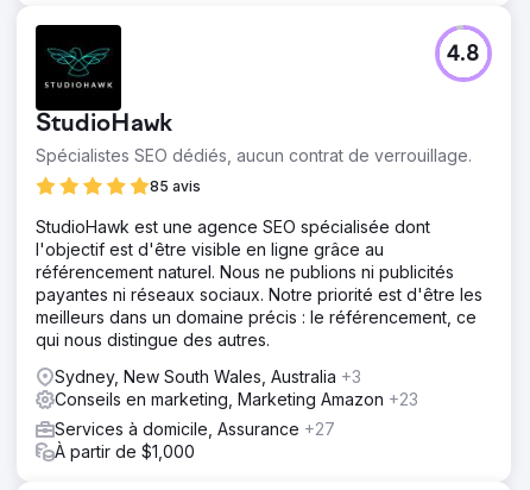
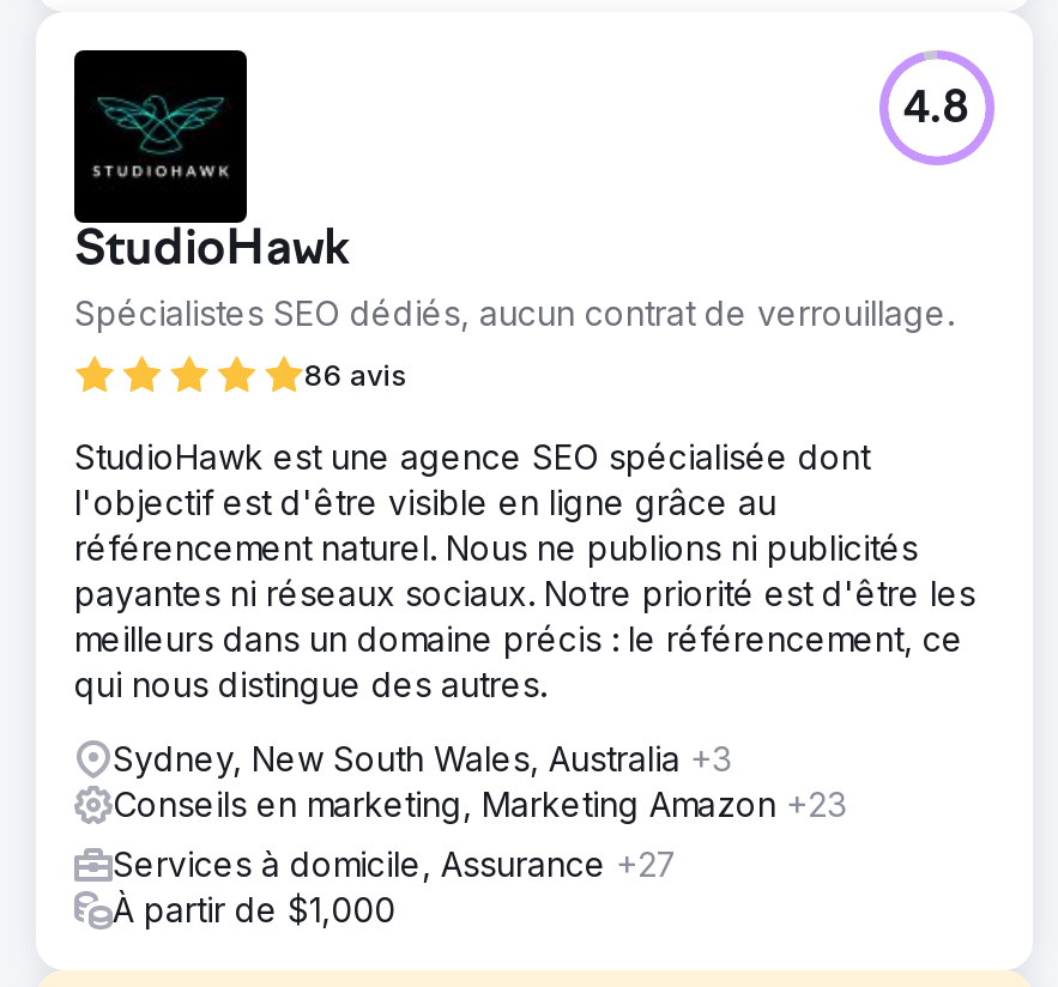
[150,177,201,195] 85 avis -> [304,357,407,393] 86 avis

